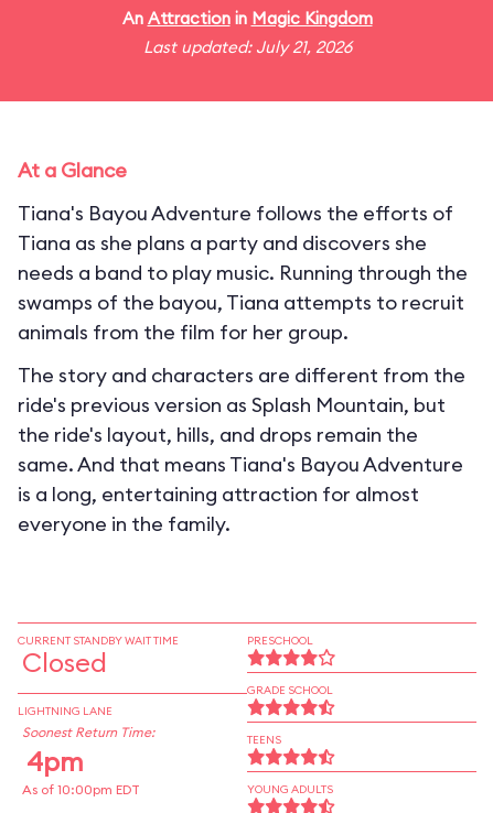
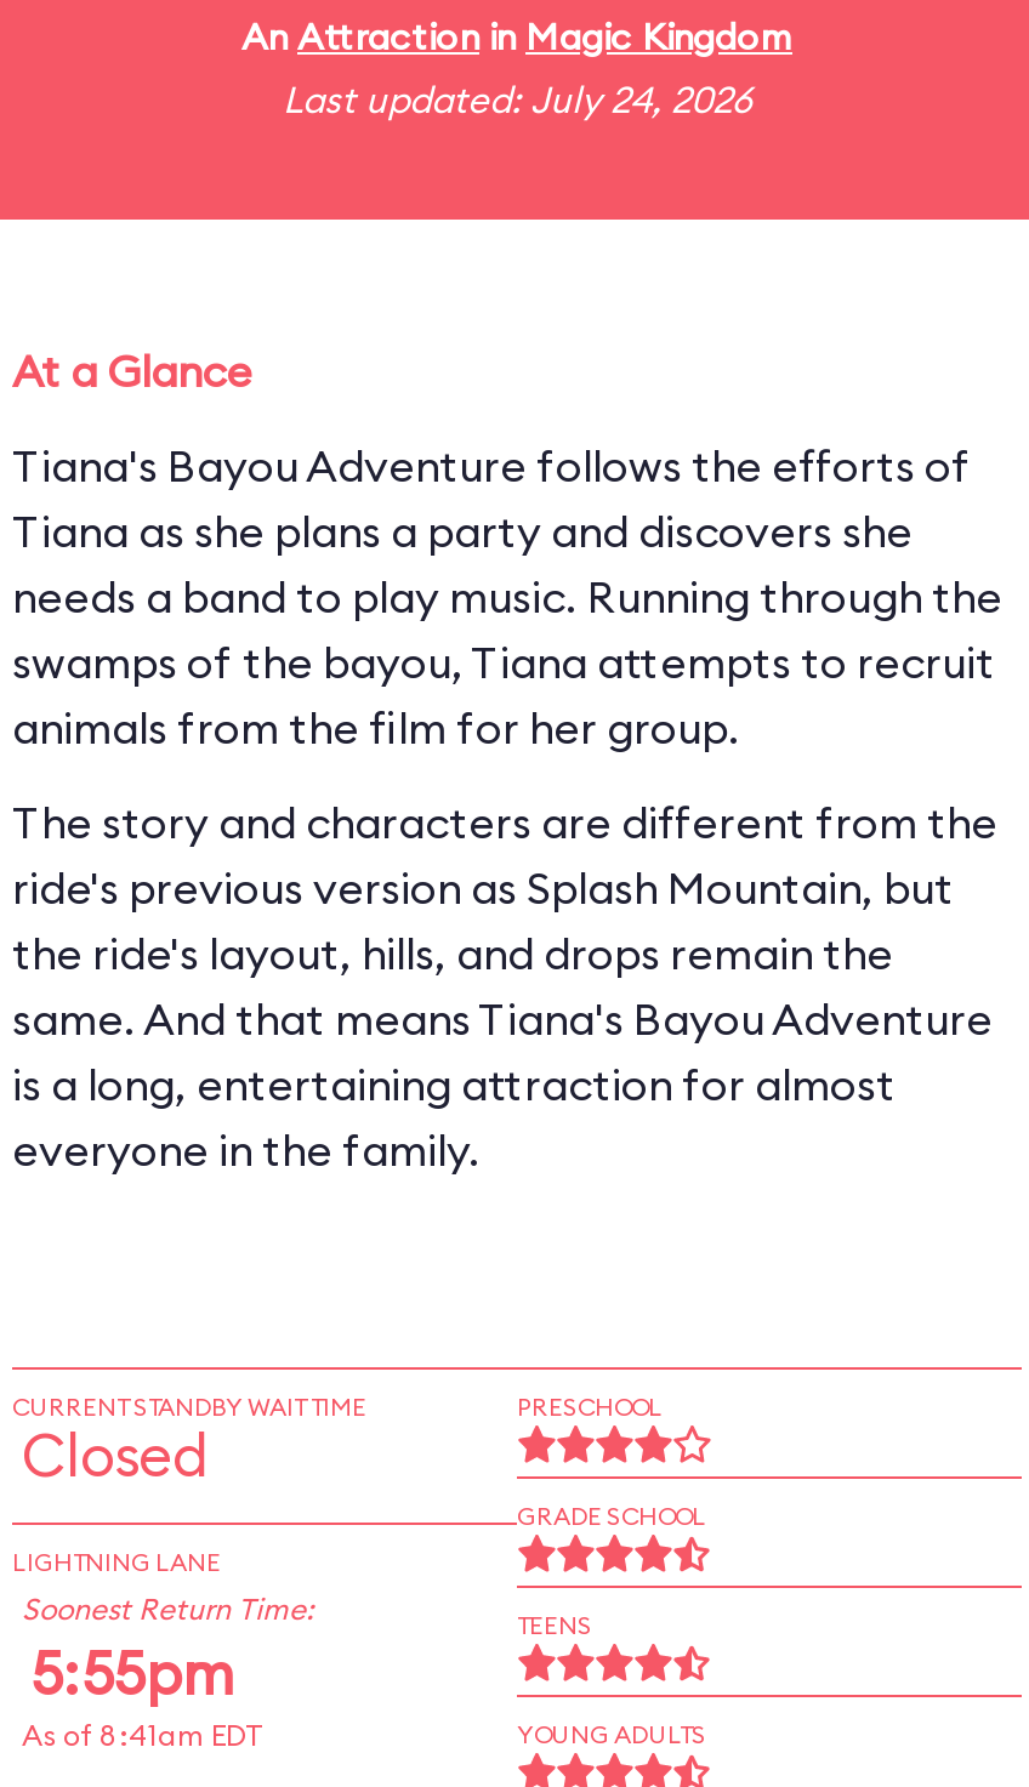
[143,36,351,57] Last updated: July 21, 2026 -> [283,76,751,123] Last updated: July 24, 2026
[22,745,140,798] 4pm | As of 10:00pm EDT -> [22,1637,265,1753] 5:55pm | As of 8:41am EDT

